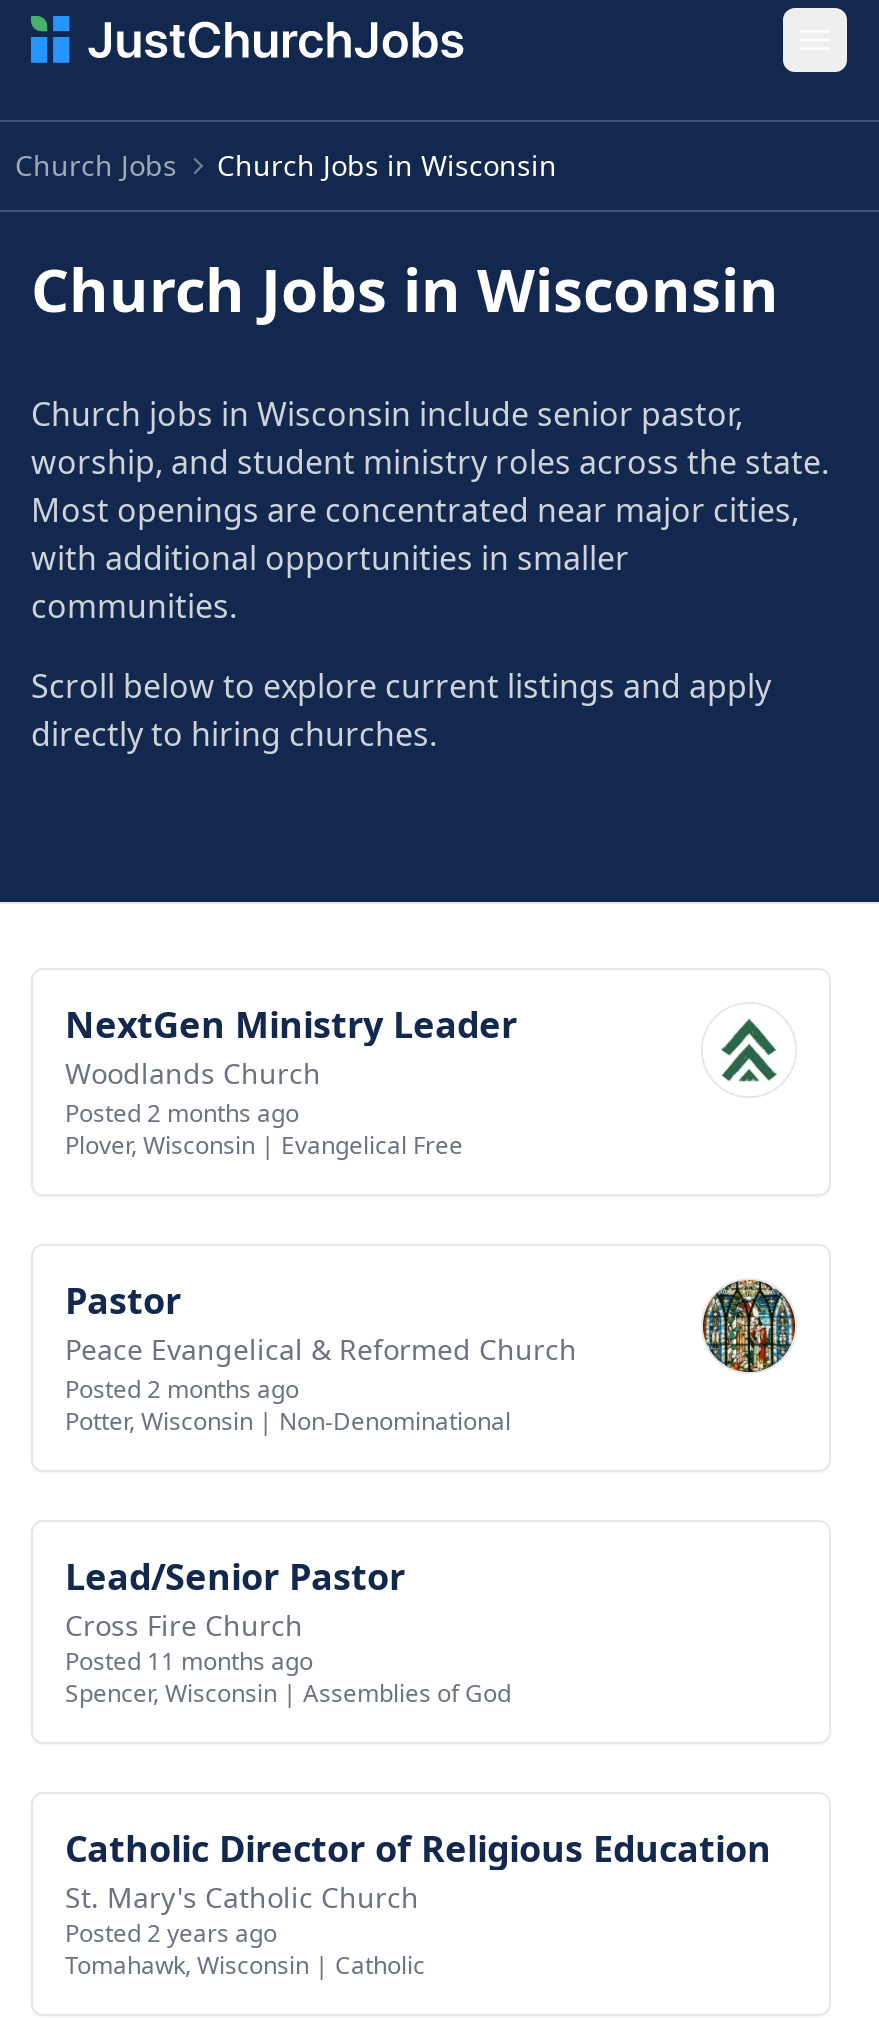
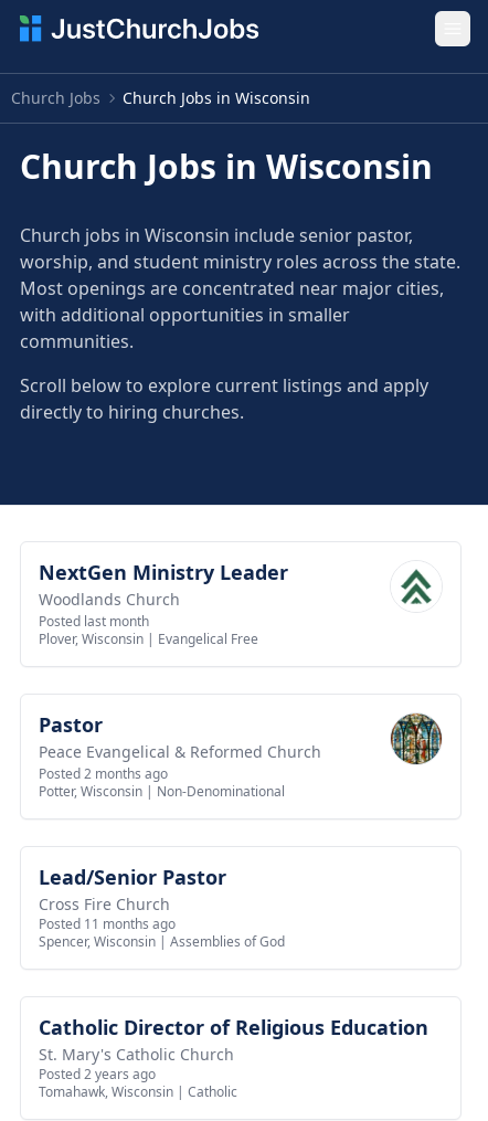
[65,1096,299,1130] Posted 2 months ago -> [39,612,149,631] Posted last month

